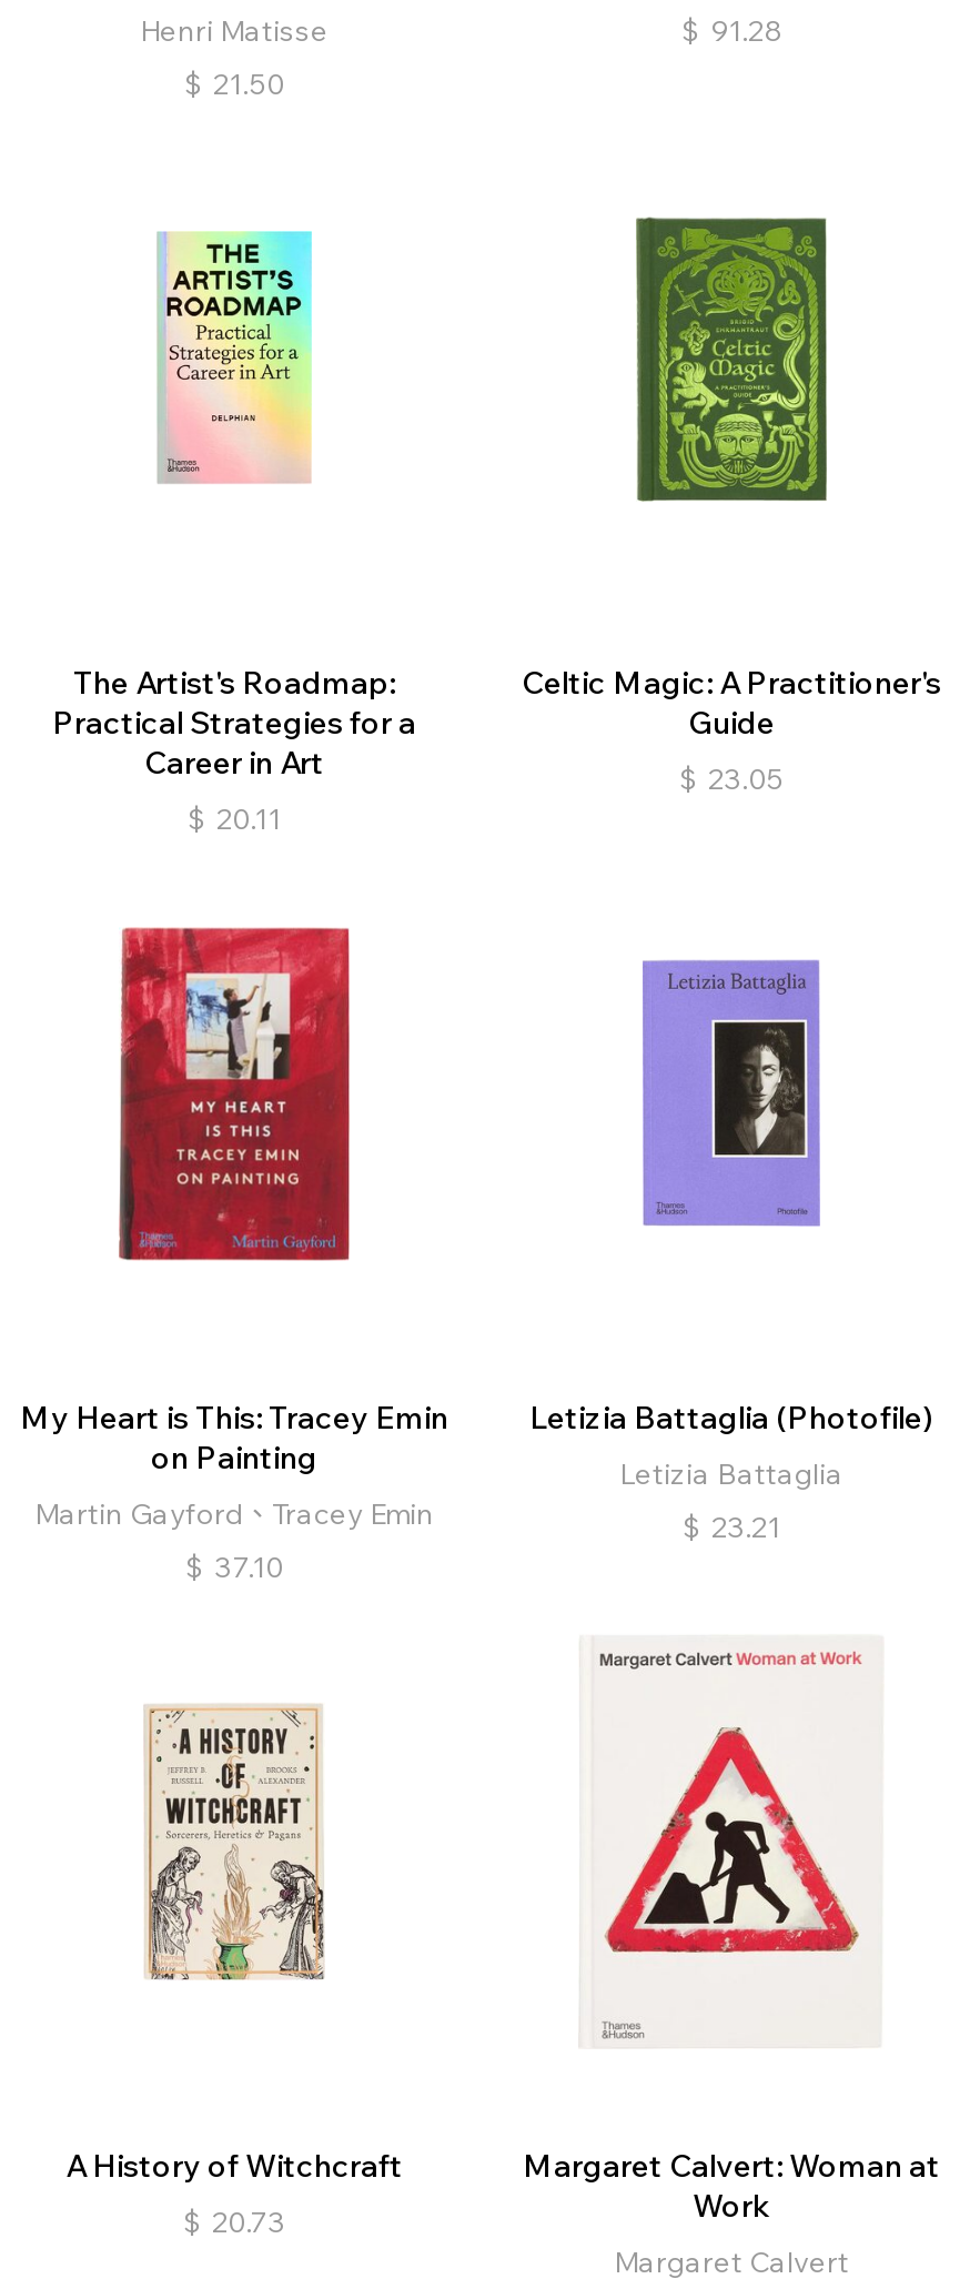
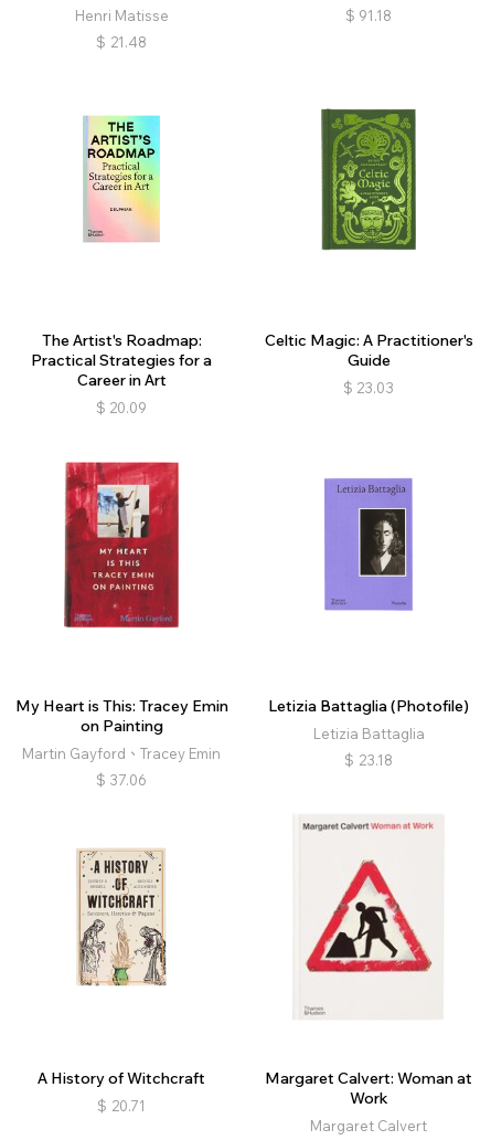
[681,12,781,48] $ 91.28 -> [345,7,392,24] $ 91.18
[184,65,284,101] $ 21.50 -> [96,33,147,51] $ 21.48
[679,760,783,796] $ 23.05 -> [343,379,394,397] $ 23.03
[188,800,281,836] $ 20.11 -> [95,399,147,416] $ 20.09
[683,1509,780,1544] $ 23.21 -> [344,751,393,769] $ 23.18
[185,1549,283,1584] $ 37.10 -> [95,771,147,789] $ 37.06
[183,2204,285,2239] $ 20.73 -> [97,1097,146,1115] $ 20.71

